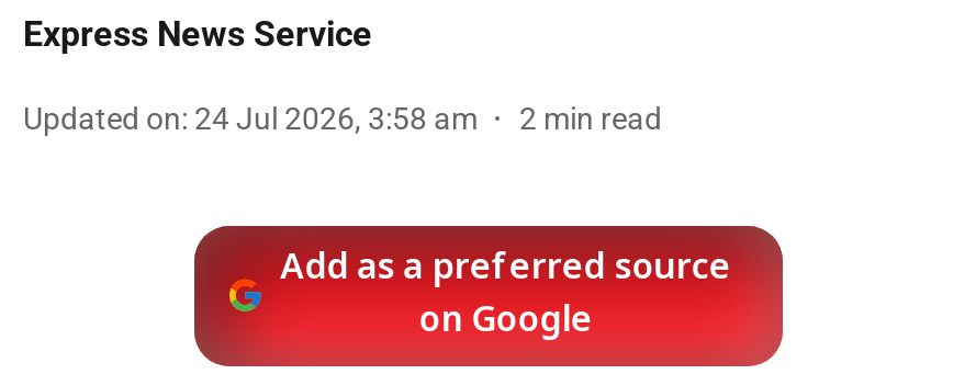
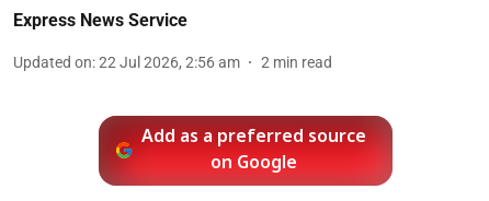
[23,102,478,137] Updated on: 24 Jul 2026, 3:58 am -> [13,54,240,71] Updated on: 22 Jul 2026, 2:56 am

